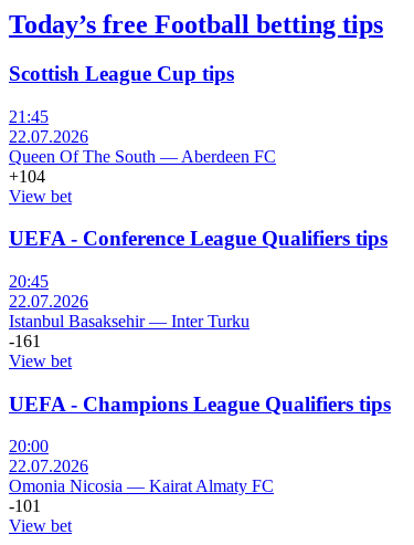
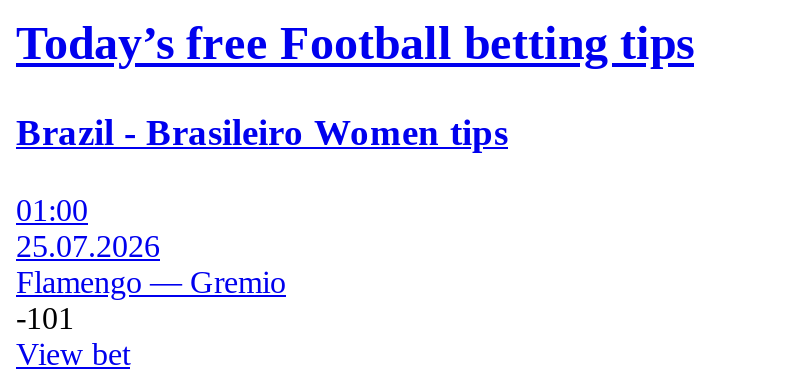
[9,62,391,496] Scottish League Cup tips | 21:45 | 22.07.2026 | Queen Of The South — Aberdeen FC | +104 | View bet | UEFA - Conference League Qualifiers tips | 20:45 | 22.07.2026 | Istanbul Basaksehir — Inter Turku | -161 | View bet | UEFA - Champions League Qualifiers tips | 20:00 | 22.07.2026 | Omonia Nicosia — Kairat Almaty FC -> [16,111,508,298] Brazil - Brasileiro Women tips | 01:00 | 25.07.2026 | Flamengo — Gremio

